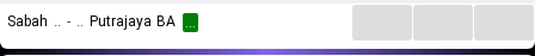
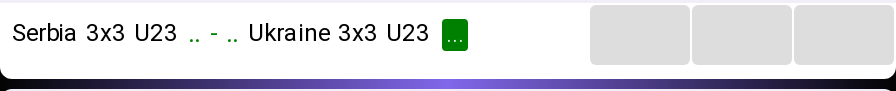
[7,11,196,33] Sabah .. - .. Putrajaya BA ... -> [12,15,464,53] Serbia 3x3 U23 .. - .. Ukraine 3x3 U23 ...

